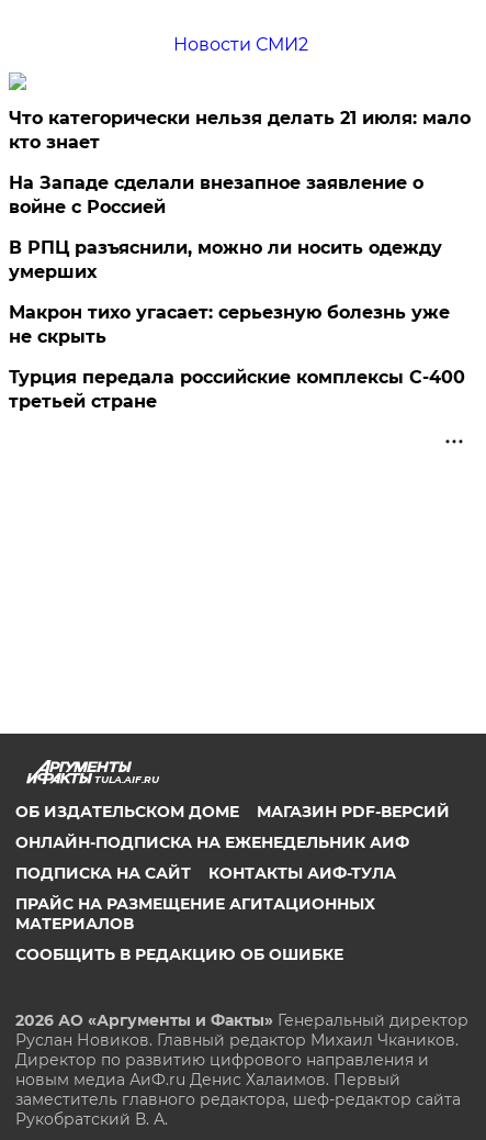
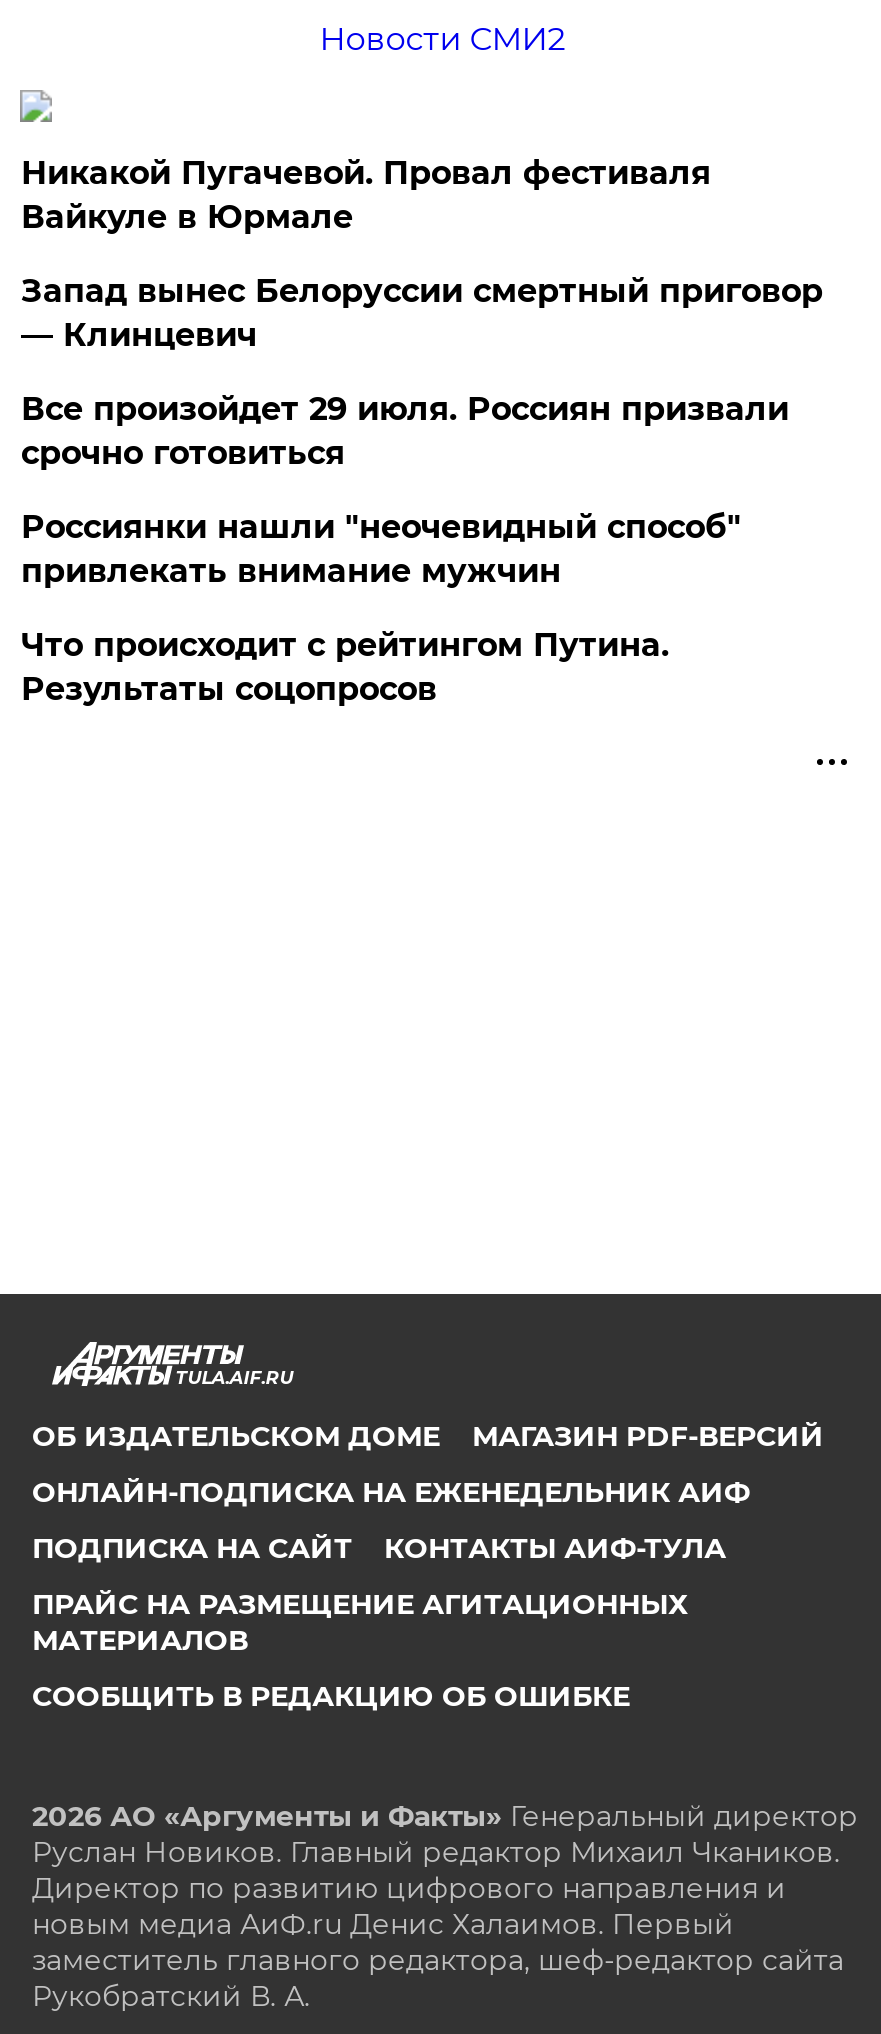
[9,108,471,153] Что категорически нельзя делать 21 июля: мало | кто знает -> [21,154,711,236] Никакой Пугачевой. Провал фестиваля | Вайкуле в Юрмале
[9,172,424,217] На Западе сделали внезапное заявление о | войне с Россией -> [21,272,823,354] Запад вынес Белоруссии смертный приговор | — Клинцевич
[9,237,443,282] В РПЦ разъяснили, можно ли носить одежду | умерших -> [21,390,789,472] Все произойдет 29 июля. Россиян призвали | срочно готовиться
[9,302,450,347] Макрон тихо угасает: серьезную болезнь уже | не скрыть -> [21,508,741,590] Россиянки нашли "неочевидный способ" | привлекать внимание мужчин
[9,367,466,412] Турция передала российские комплексы С-400 | третьей стране -> [21,626,669,708] Что происходит с рейтингом Путина. | Результаты соцопросов

